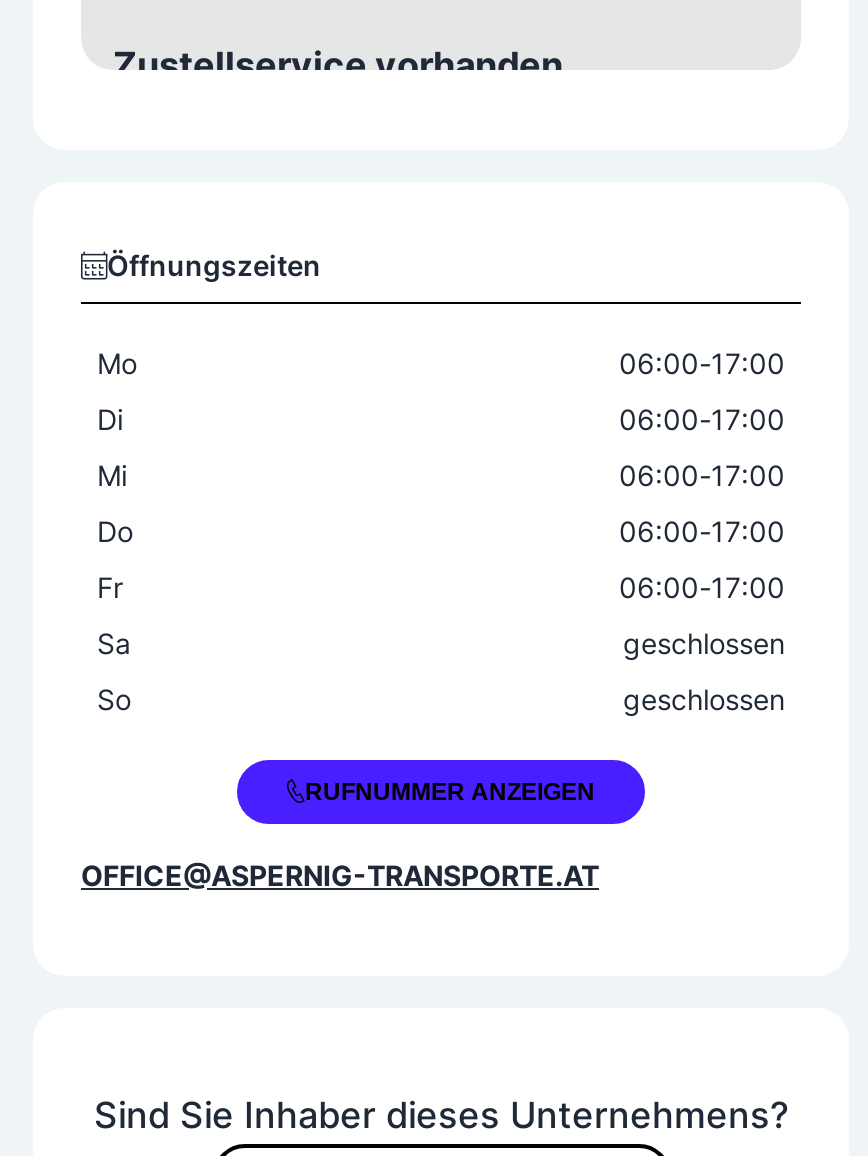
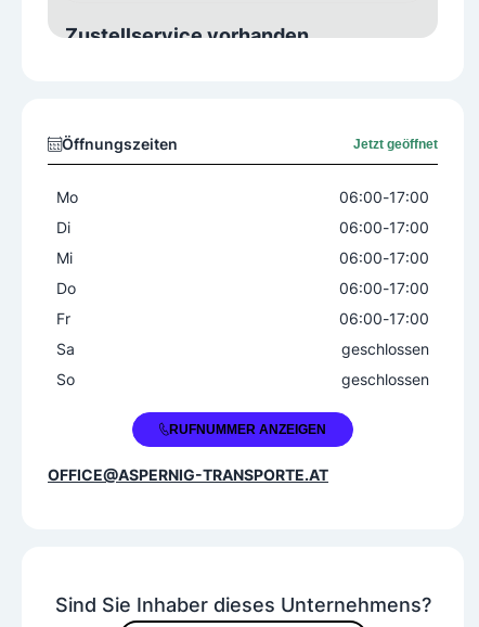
none -> [353,137,438,152] Jetzt geöffnet

